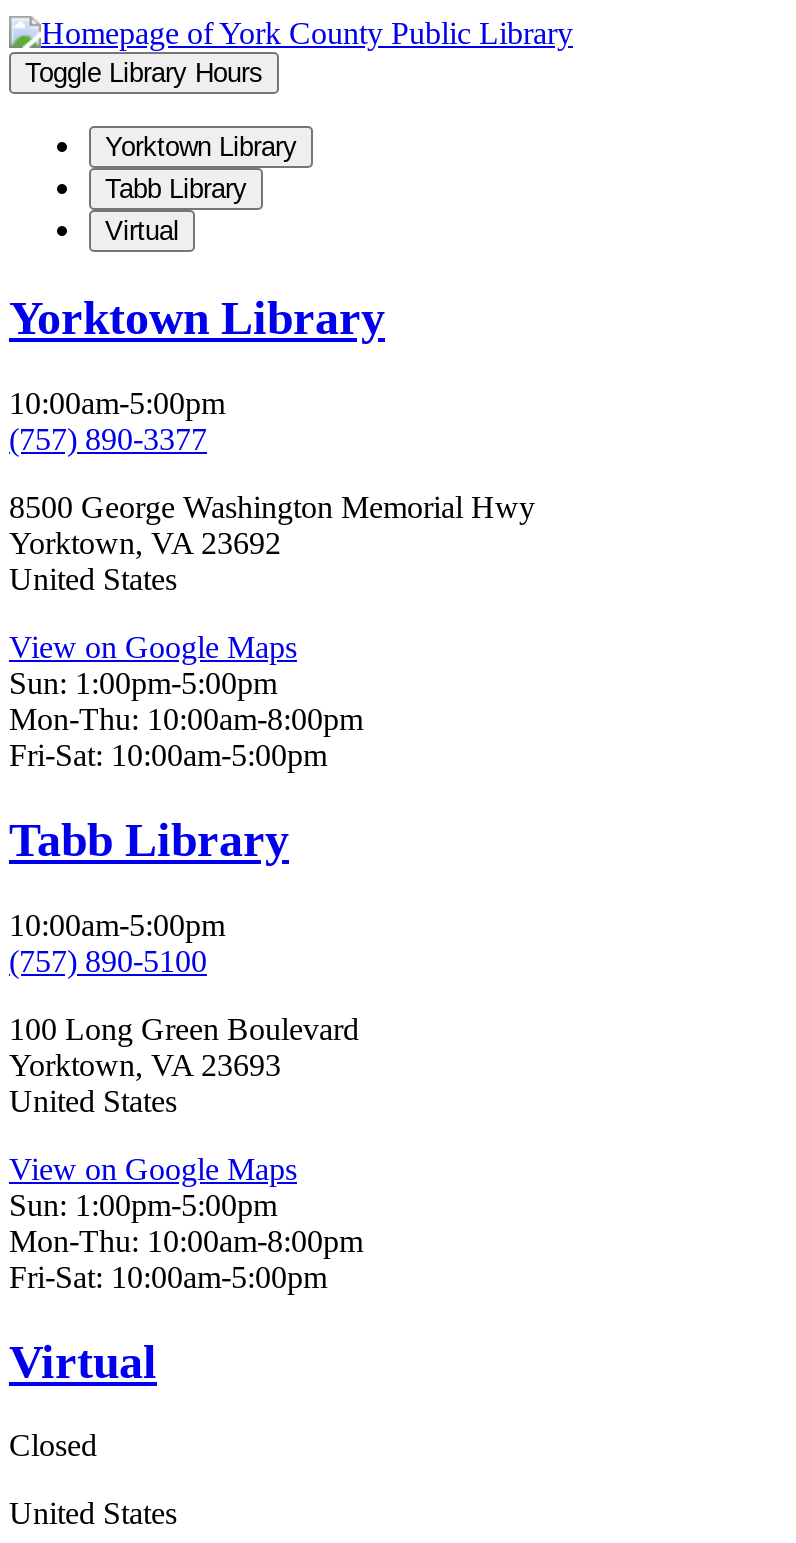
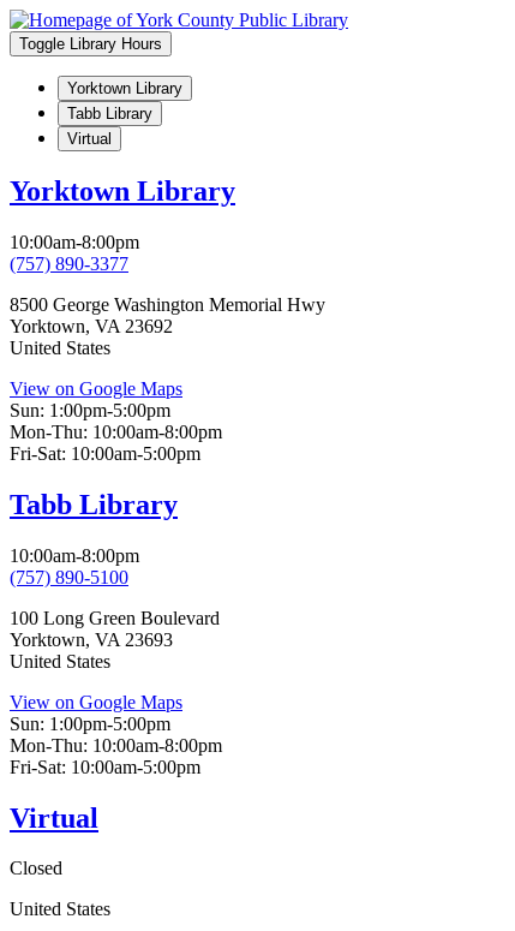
[9,386,225,420] 10:00am-5:00pm -> [10,232,139,252] 10:00am-8:00pm
[9,907,225,941] 10:00am-5:00pm -> [10,545,139,565] 10:00am-8:00pm

